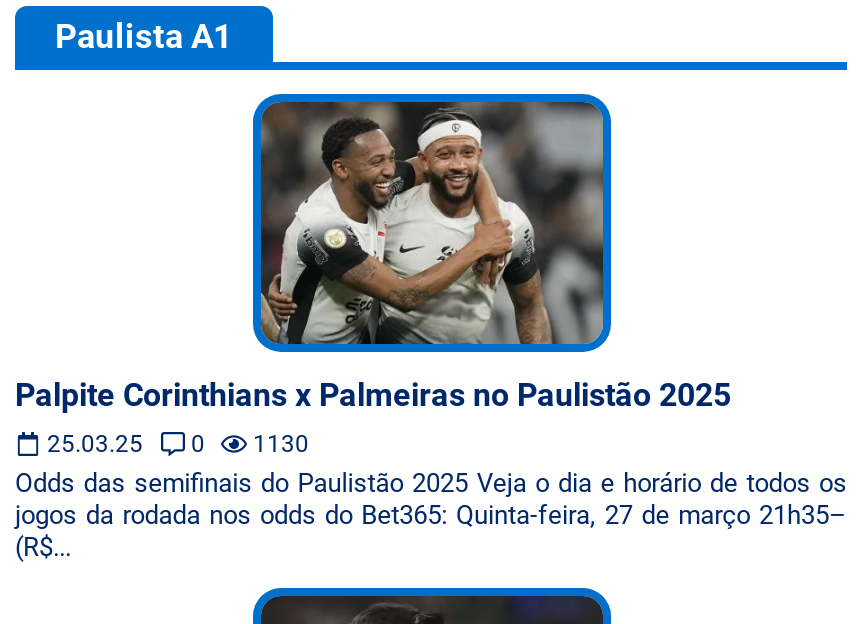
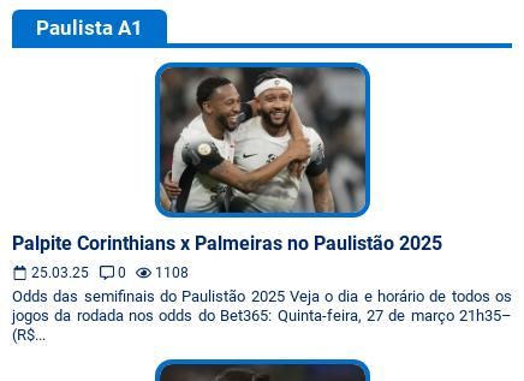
[47,430,309,458] 25.03.25 0 1130 -> [31,264,189,281] 25.03.25 0 1108

